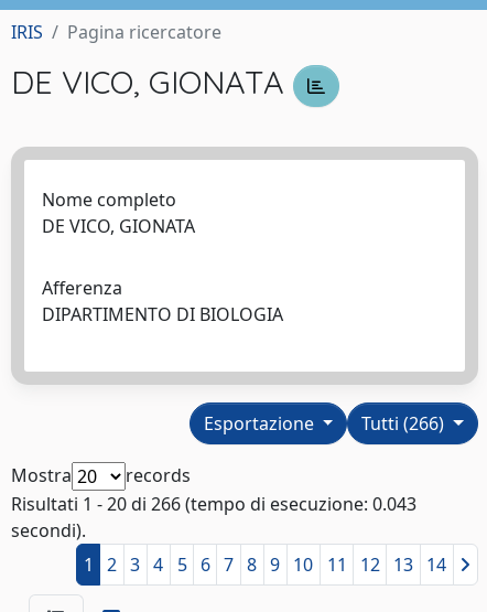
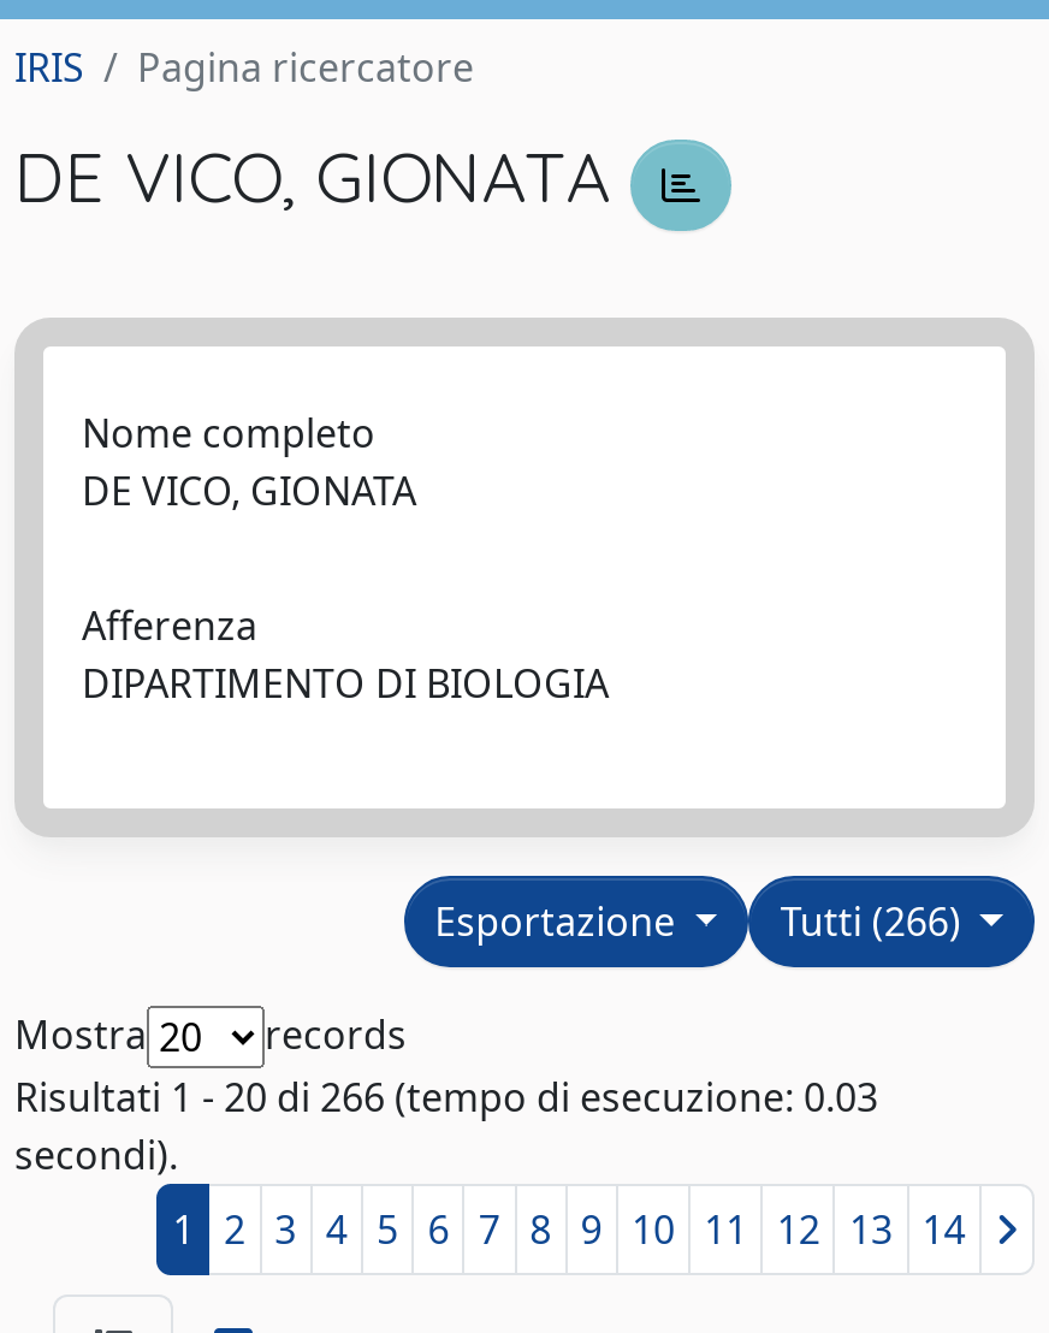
[11,492,416,516] Risultati 1 - 20 di 266 (tempo di esecuzione: 0.043 -> [14,1070,878,1123] Risultati 1 - 20 di 266 (tempo di esecuzione: 0.03

